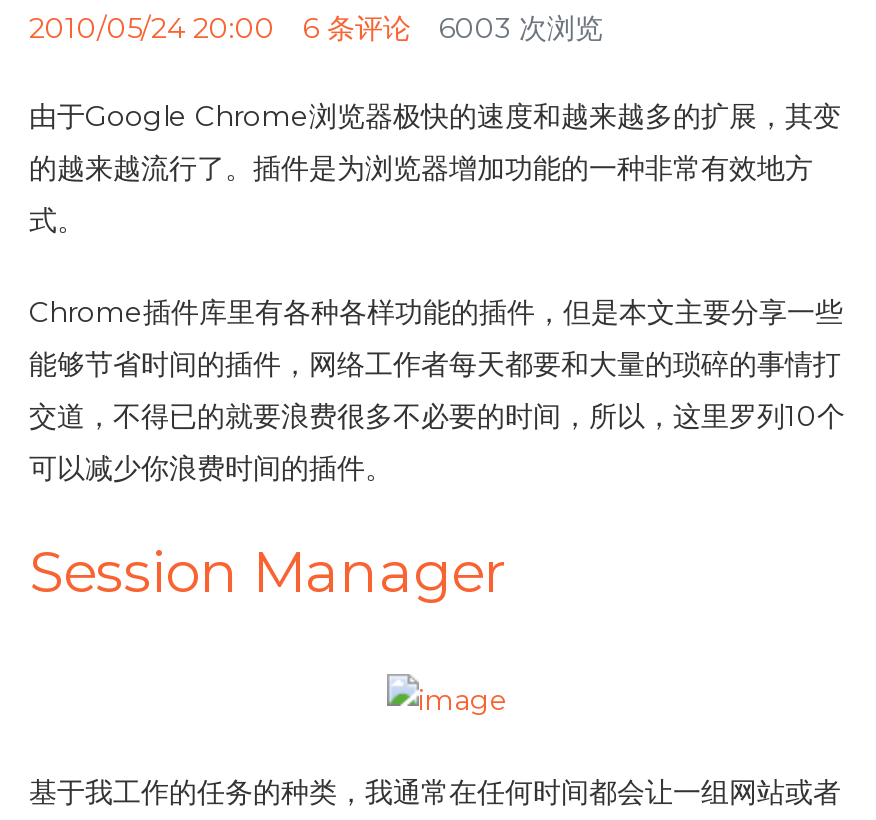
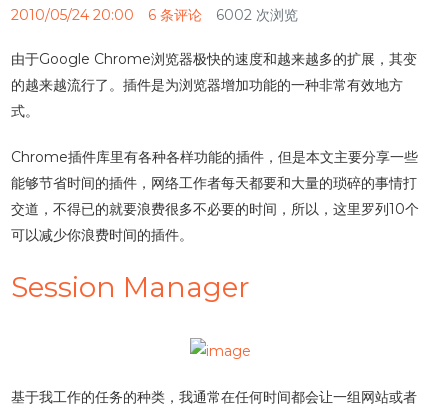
[29,10,603,46] 2010/05/24 20:00 6 条评论 6003 次浏览 -> [11,6,298,24] 2010/05/24 20:00 6 条评论 6002 次浏览

